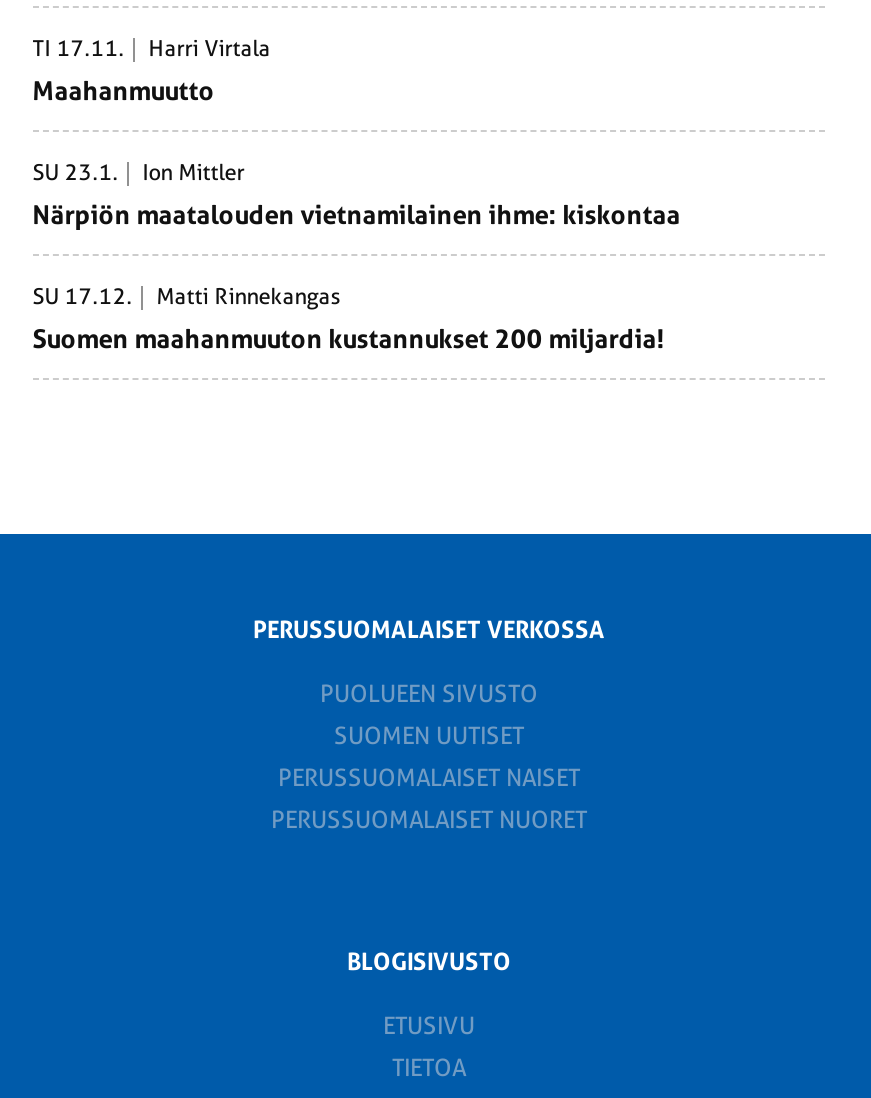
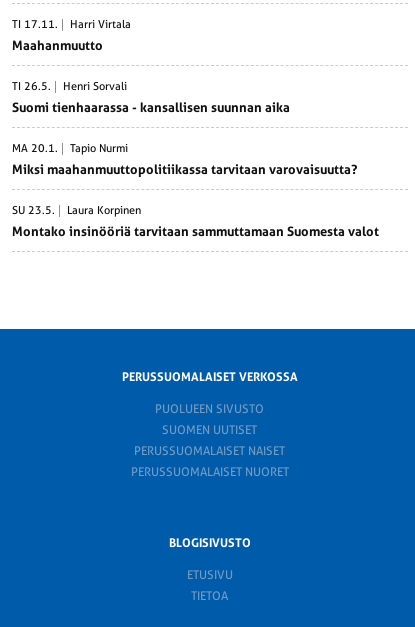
[33,161,681,355] SU 23.1. | Ion Mittler | Närpiön maatalouden vietnamilainen ihme: kiskontaa | SU 17.12. | Matti Rinnekangas | Suomen maahanmuuton kustannukset 200 miljardia! -> [12,80,379,239] TI 26.5. | Henri Sorvali | Suomi tienhaarassa - kansallisen suunnan aika | MA 20.1. | Tapio Nurmi | Miksi maahanmuuttopolitiikassa tarvitaan varovaisuutta? | SU 23.5. | Laura Korpinen | Montako insinööriä tarvitaan sammuttamaan Suomesta valot

